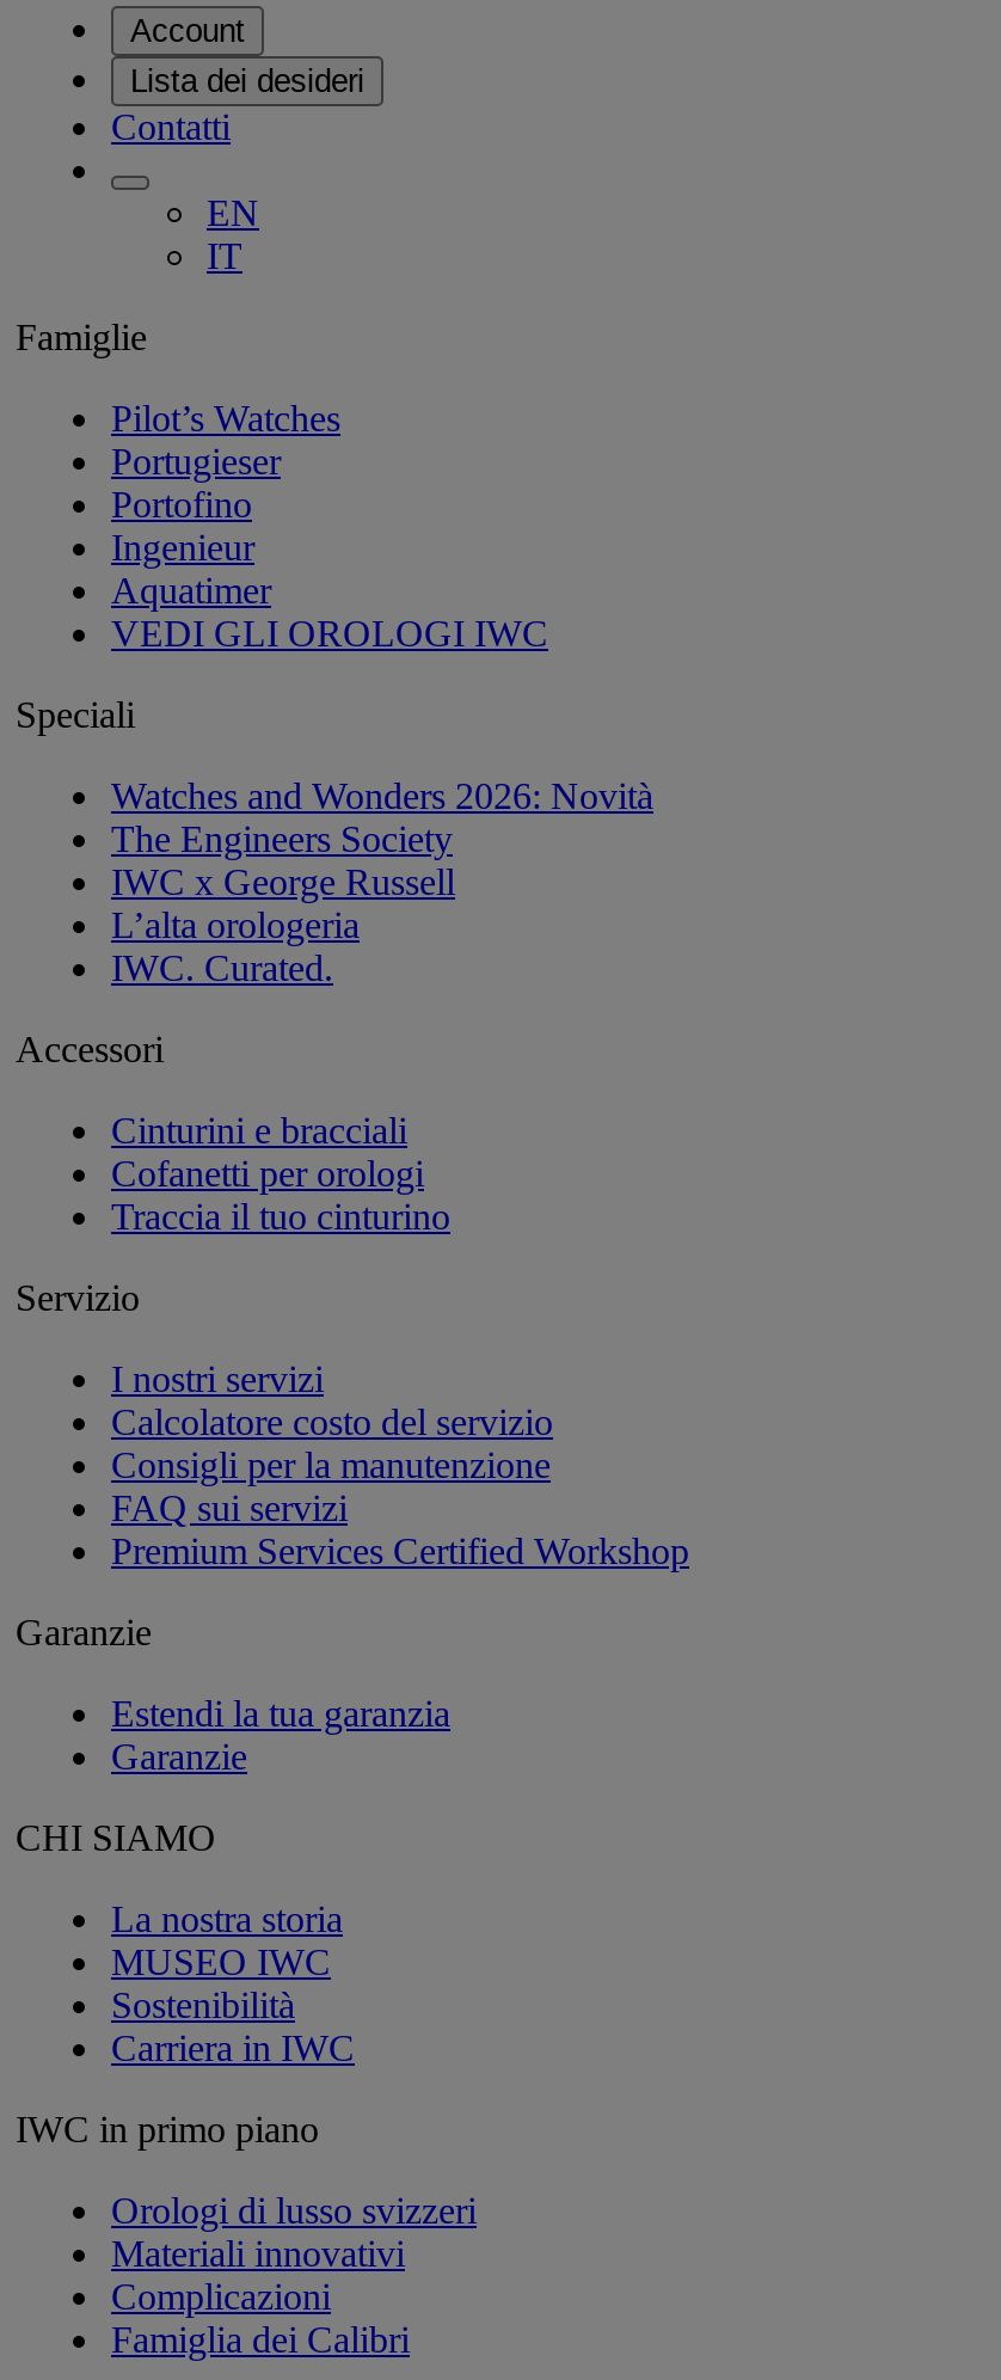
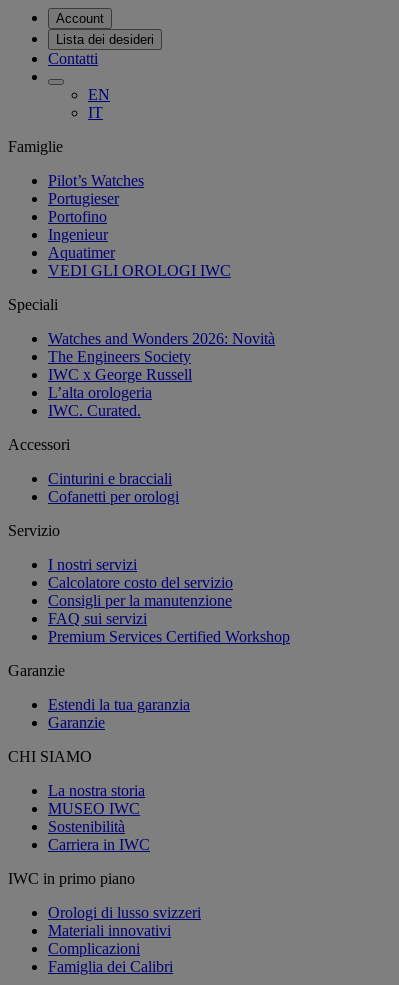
[111,1196,450,1237] Traccia il tuo cinturino -> none

